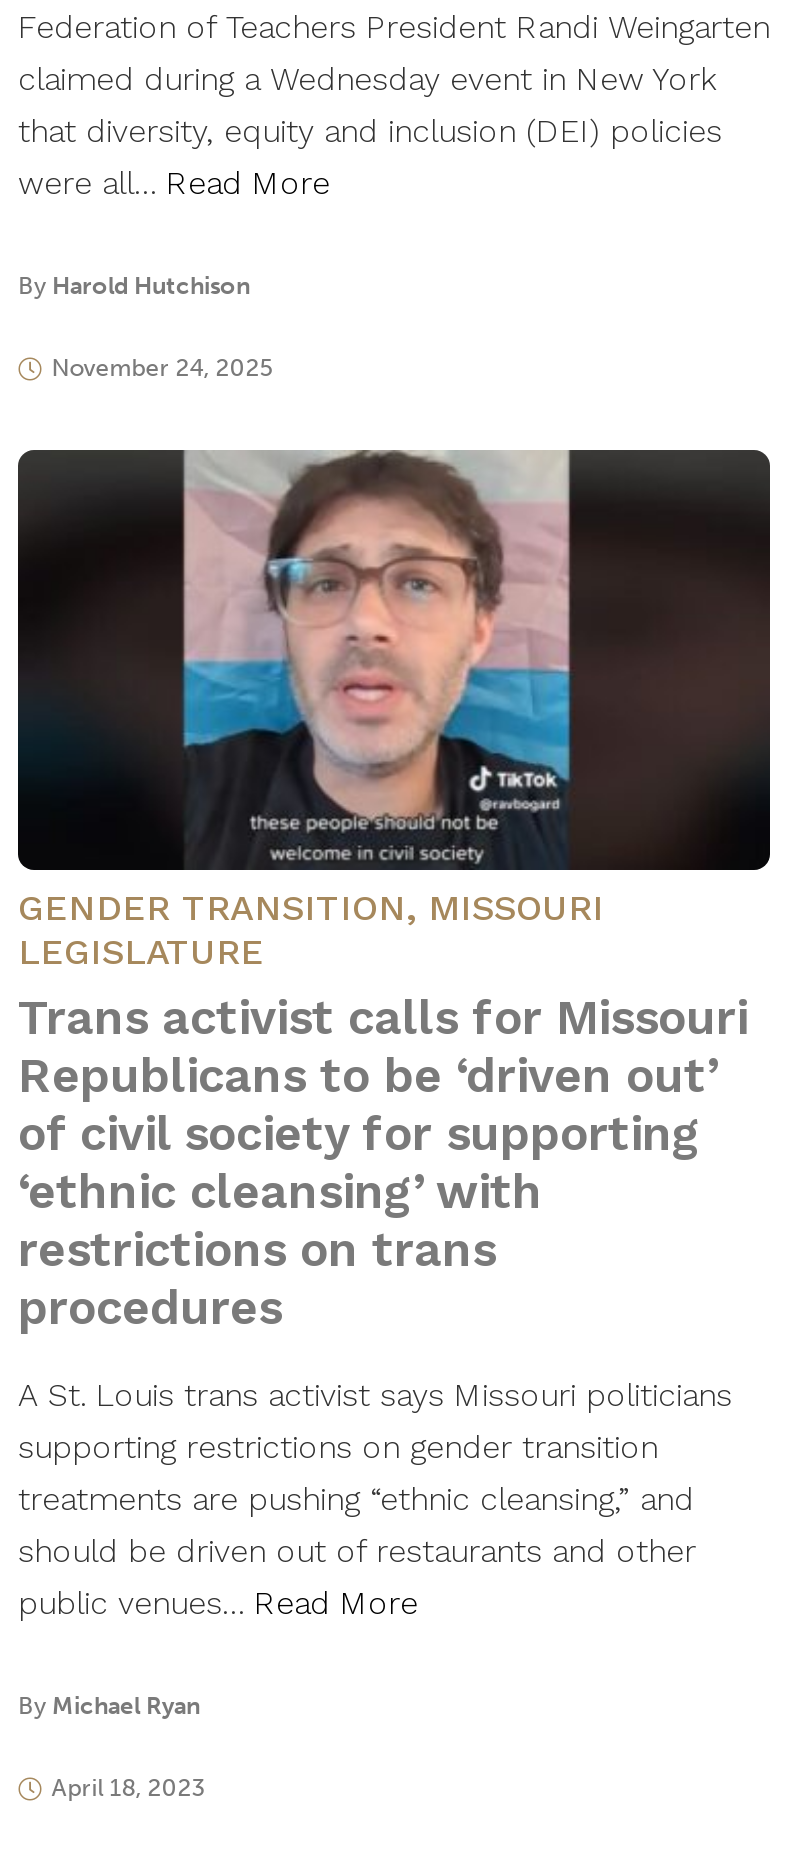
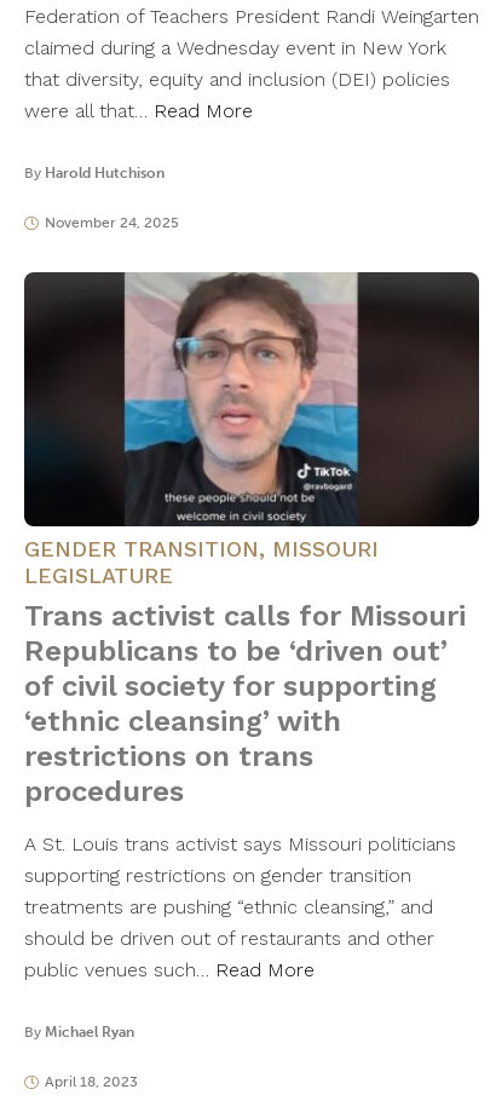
[18,164,330,202] were all… Read More -> [24,99,253,122] were all that… Read More
[18,1584,418,1622] public venues… Read More -> [24,958,315,981] public venues such… Read More

